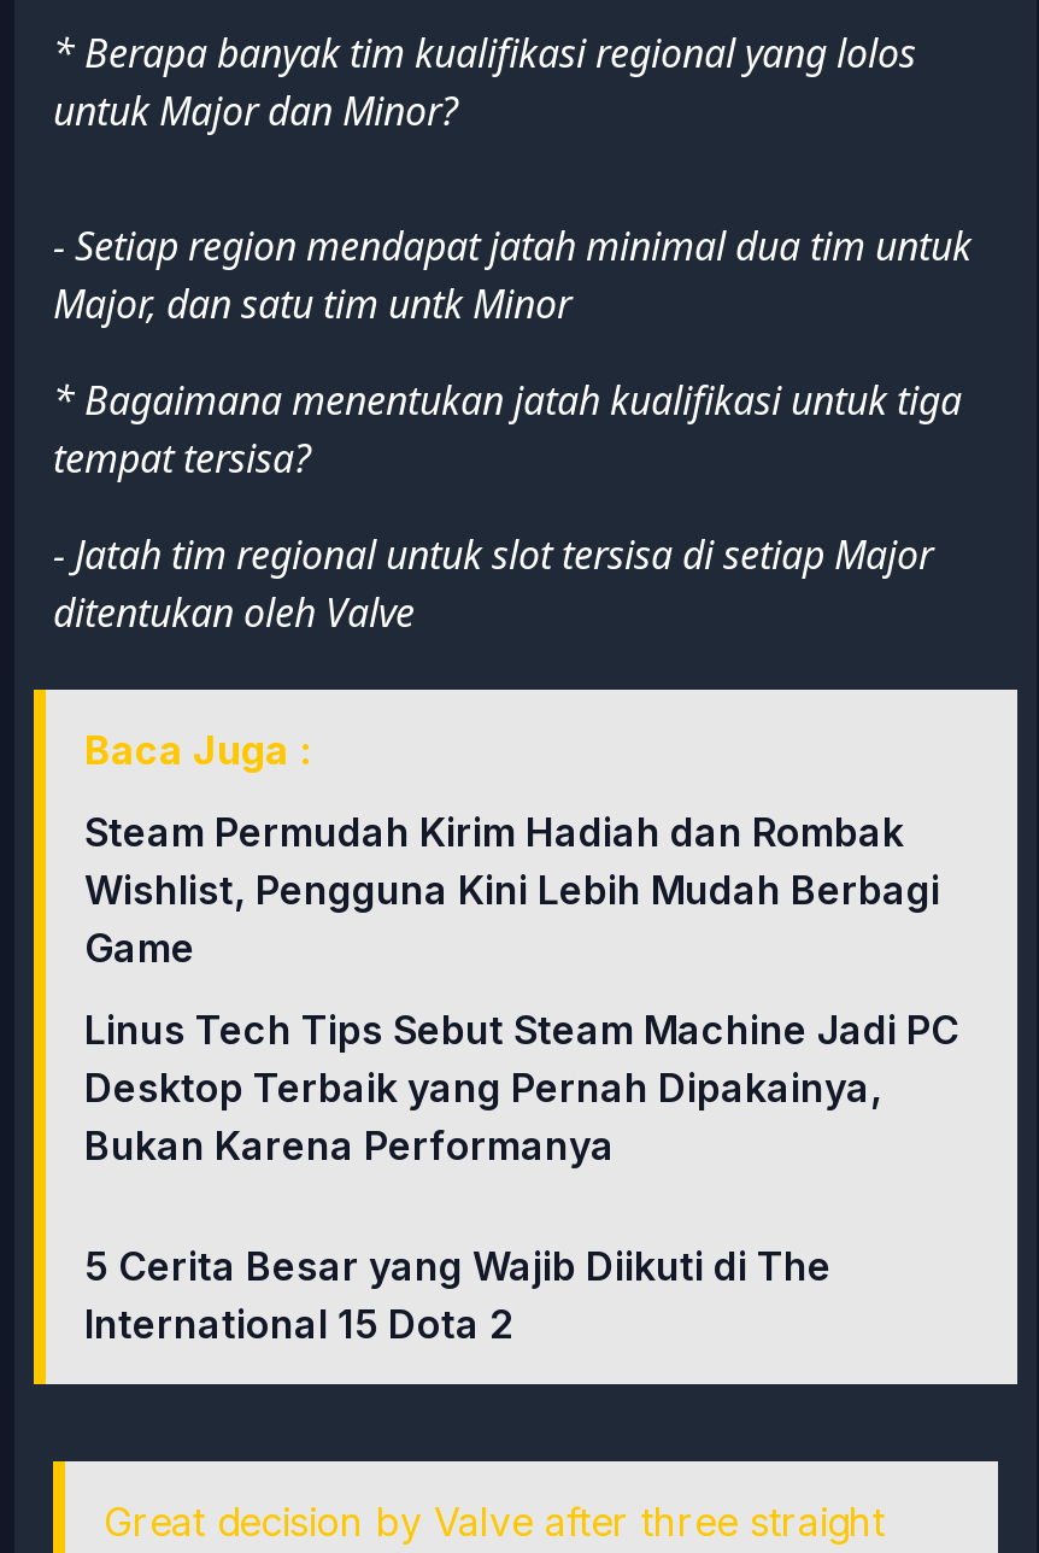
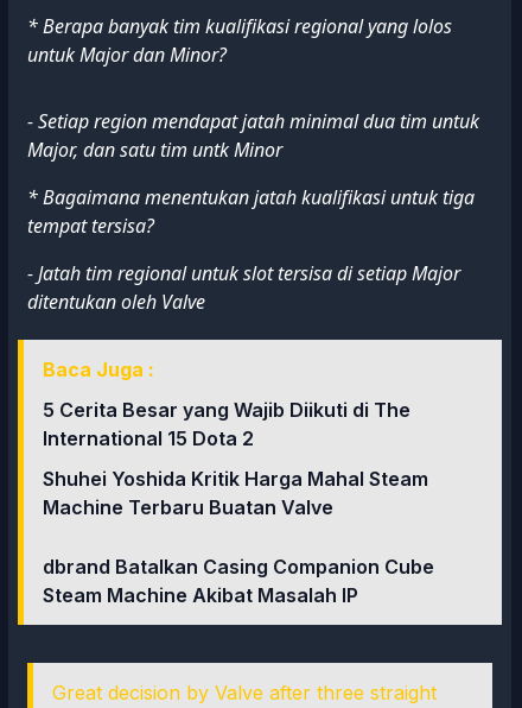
[84,809,959,1171] Steam Permudah Kirim Hadiah dan Rombak | Wishlist, Pengguna Kini Lebih Mudah Berbagi | Game | Linus Tech Tips Sebut Steam Machine Jadi PC | Desktop Terbaik yang Pernah Dipakainya, | Bukan Karena Performanya -> none
moved [84,1243,832,1349] -> [43,399,410,451]: 5 Cerita Besar yang Wajib Diikuti di The | International 15 Dota 2
none -> [43,467,434,608] Shuhei Yoshida Kritik Harga Mahal Steam | Machine Terbaru Buatan Valve | dbrand Batalkan Casing Companion Cube | Steam Machine Akibat Masalah IP

